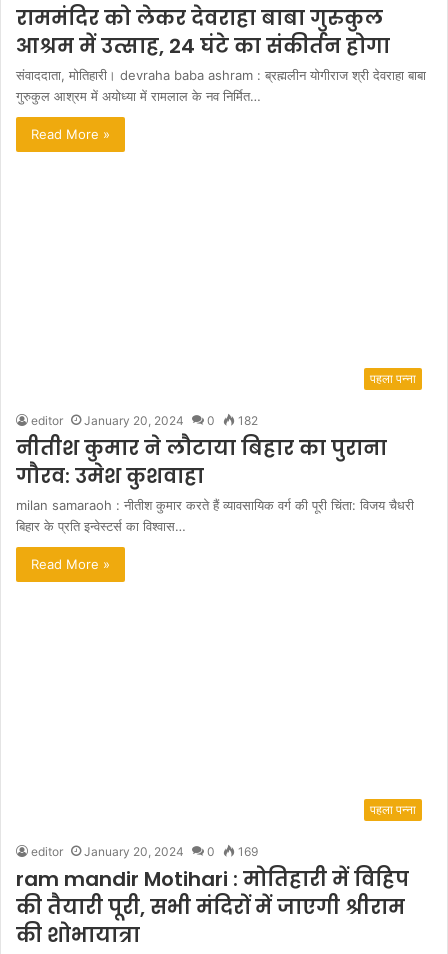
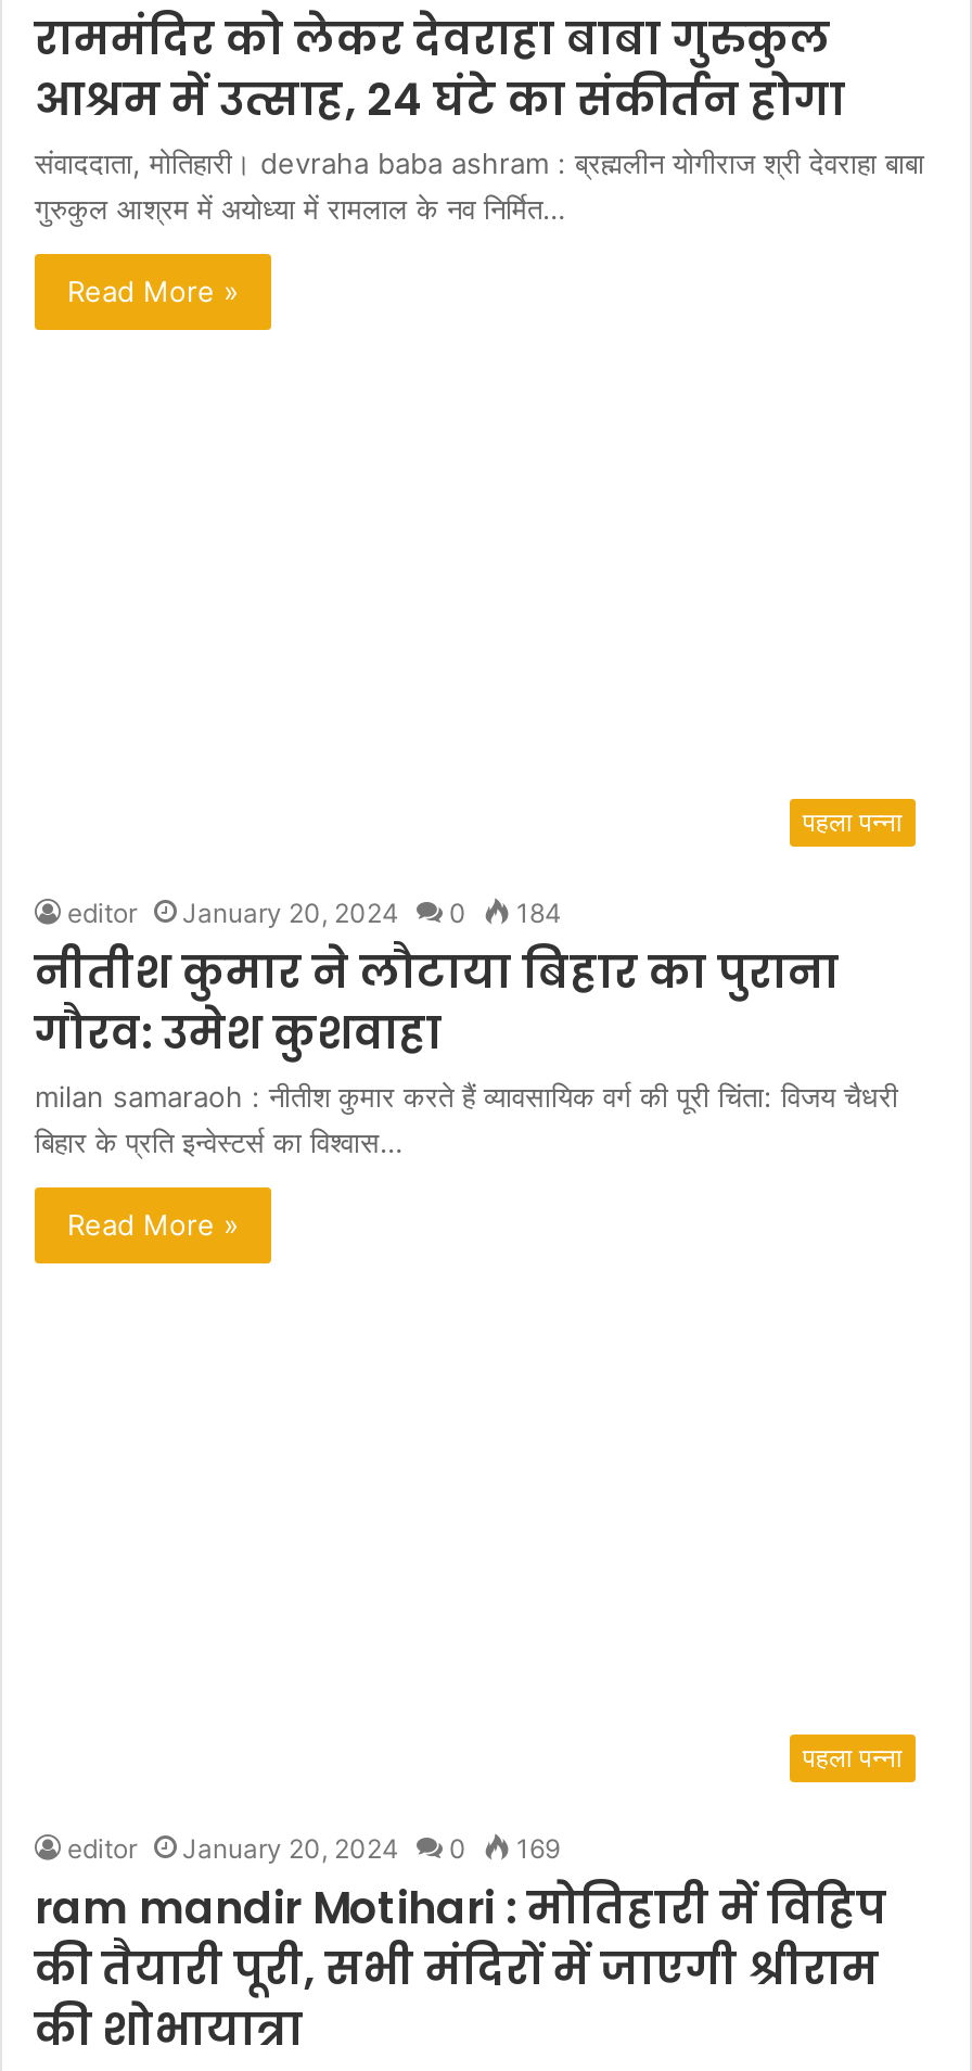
[31,413,258,428] editor January 20, 2024 0 182 -> [67,897,562,930] editor January 20, 2024 0 184

